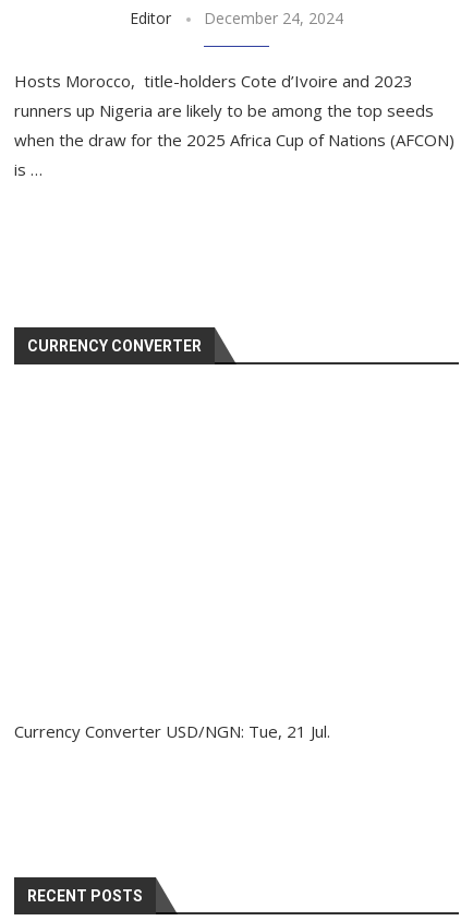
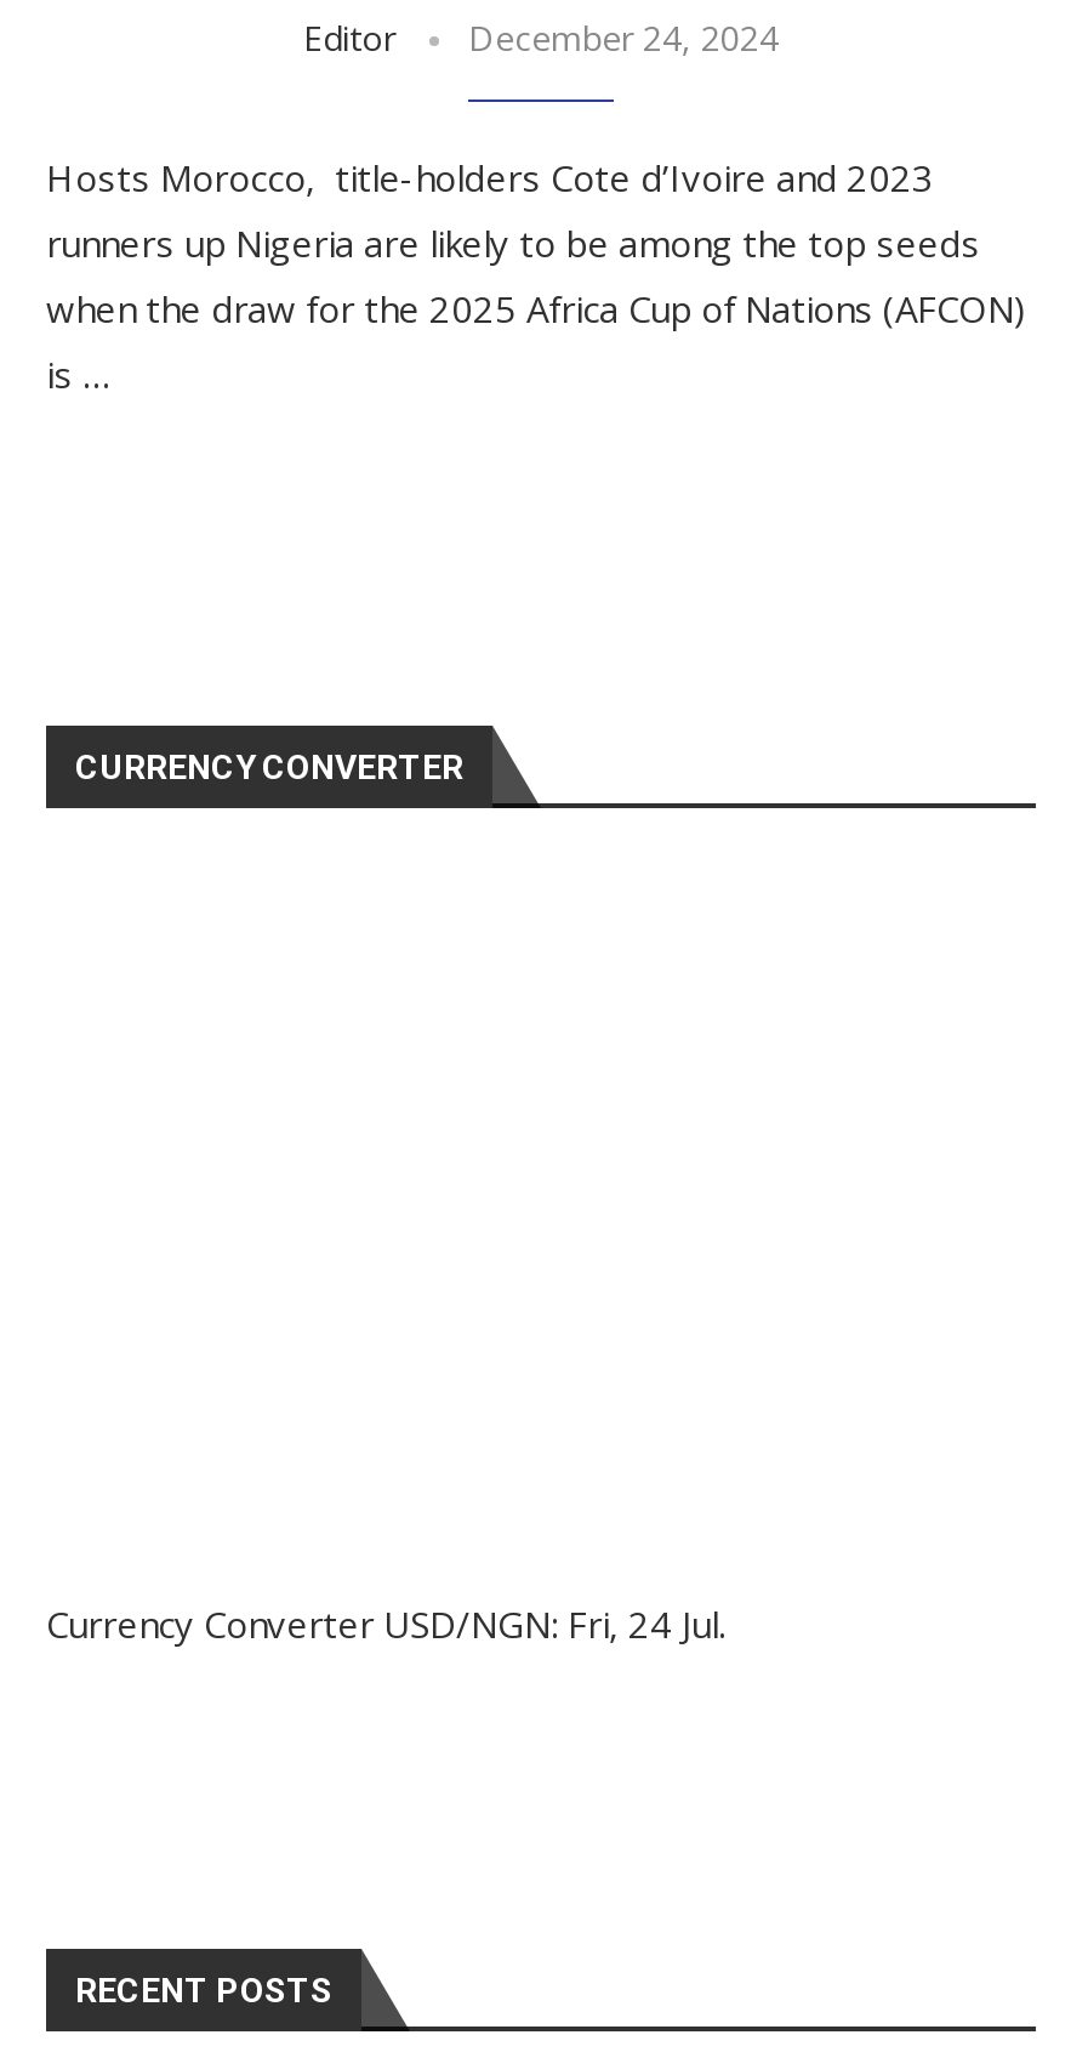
[14,720,330,742] Currency Converter USD/NGN: Tue, 21 Jul. -> [46,1599,725,1648] Currency Converter USD/NGN: Fri, 24 Jul.

